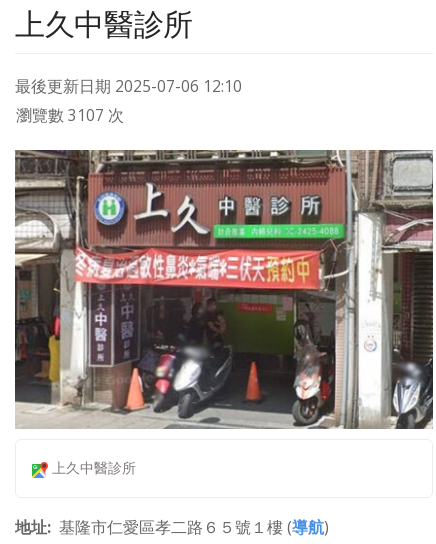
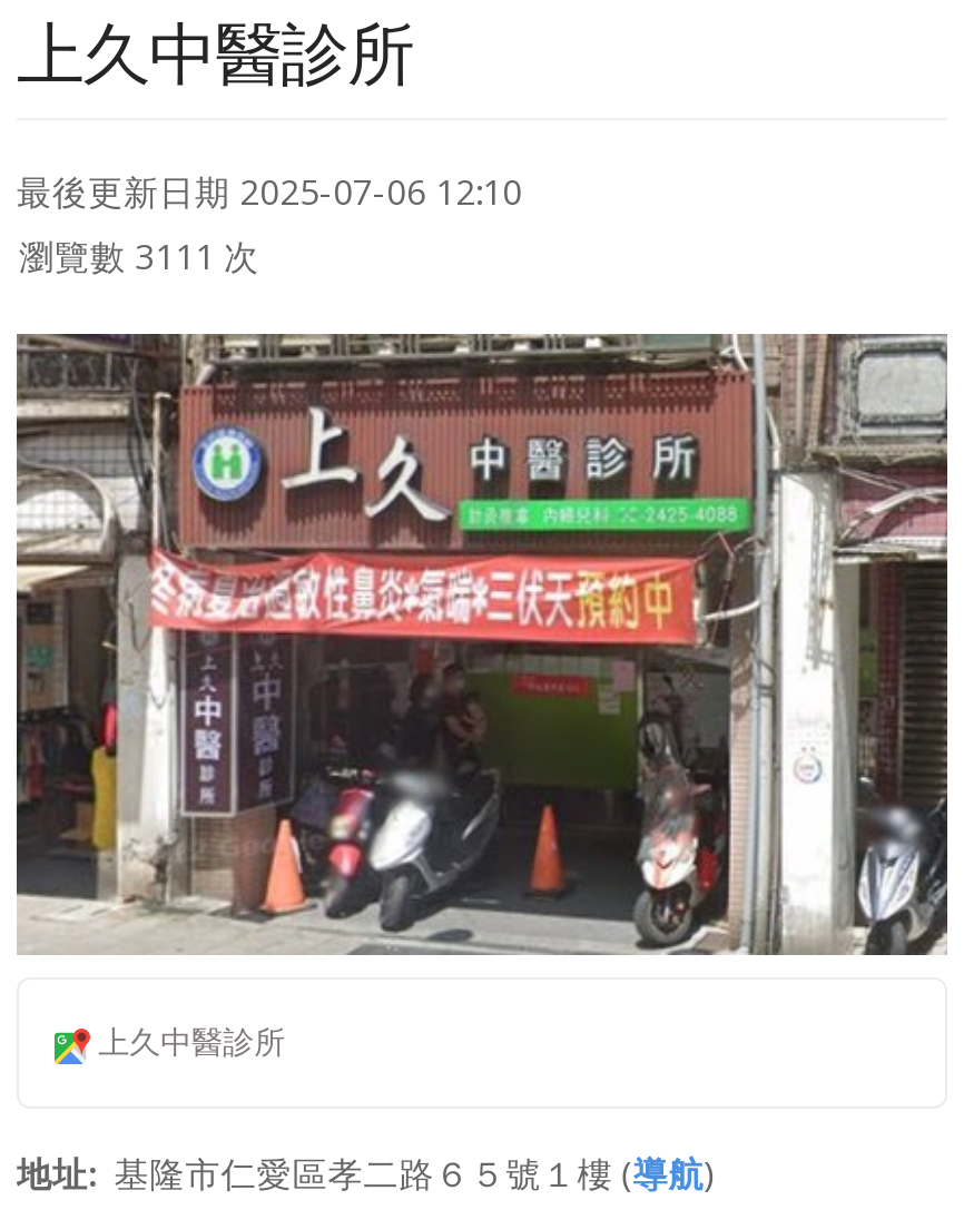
[16,104,124,126] 瀏覽數 3107 次 -> [19,231,259,280] 瀏覽數 3111 次

